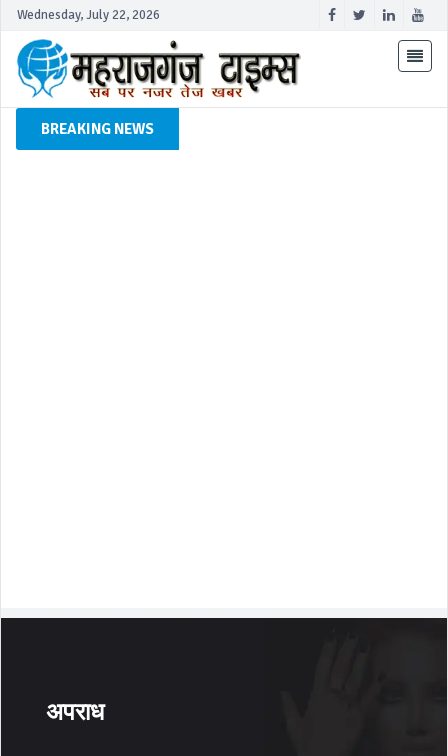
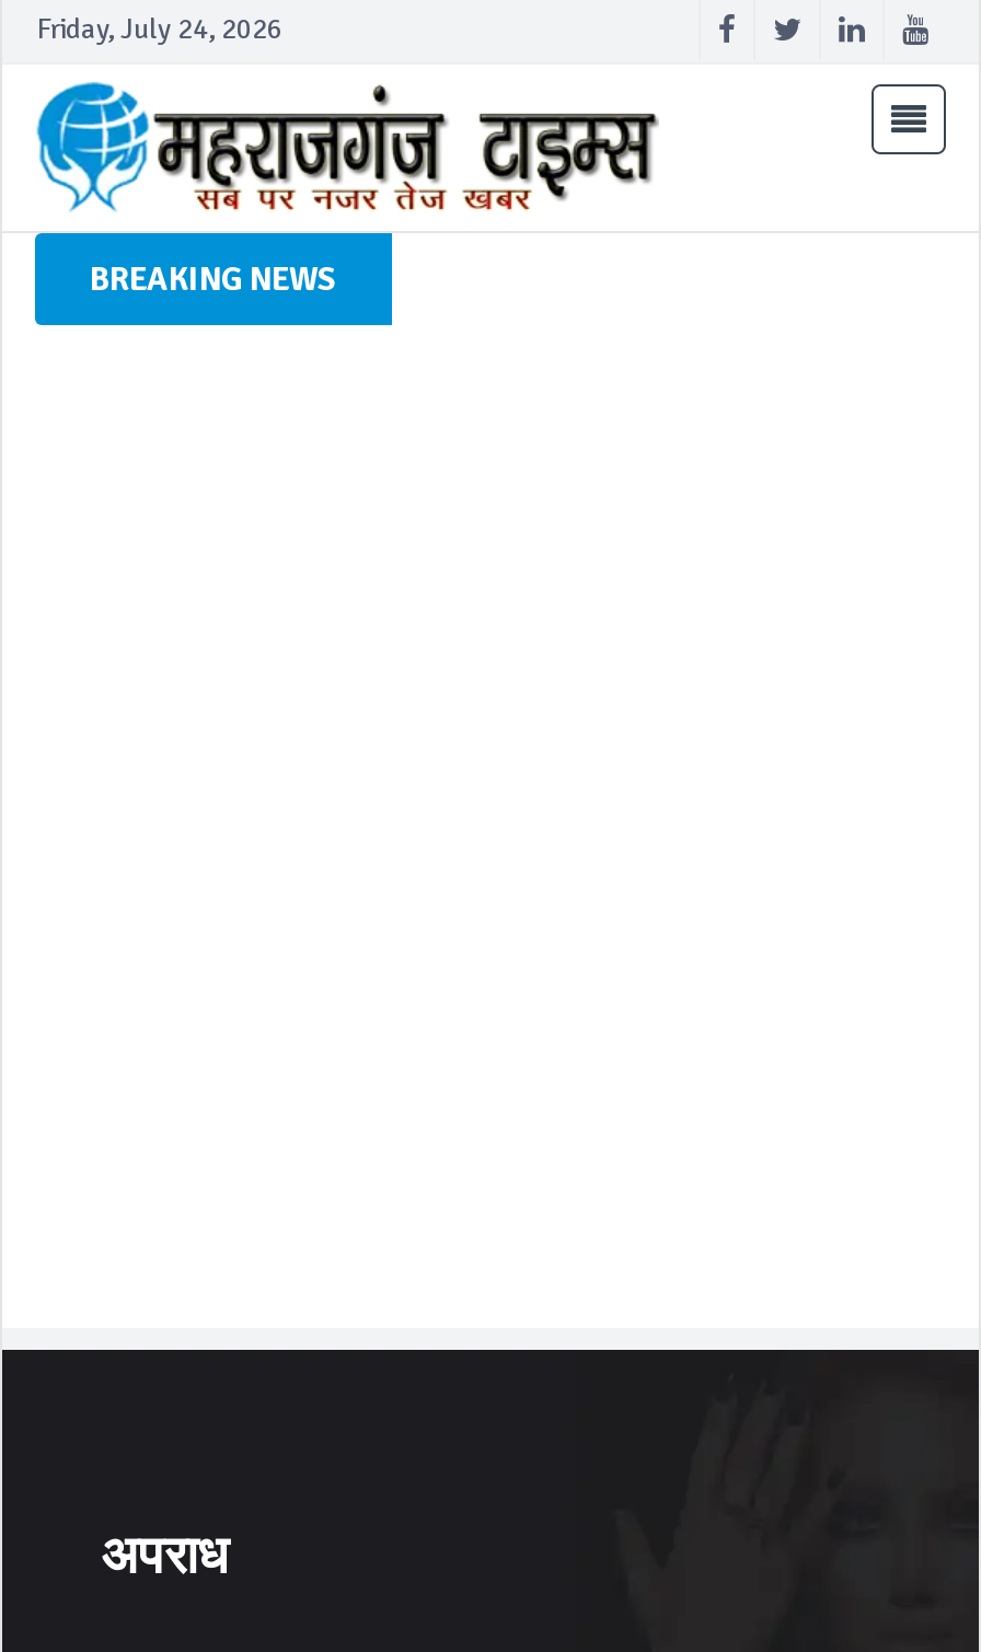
[17,7,160,23] Wednesday, July 22, 2026 -> [37,12,282,47] Friday, July 24, 2026

